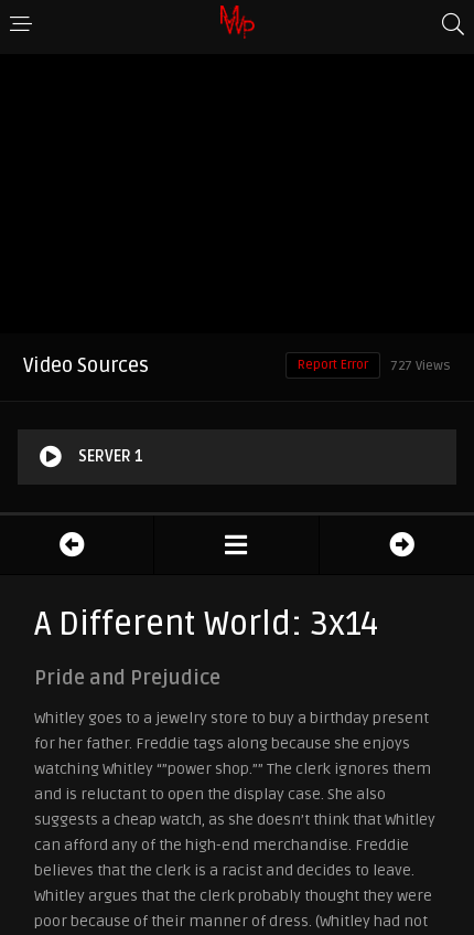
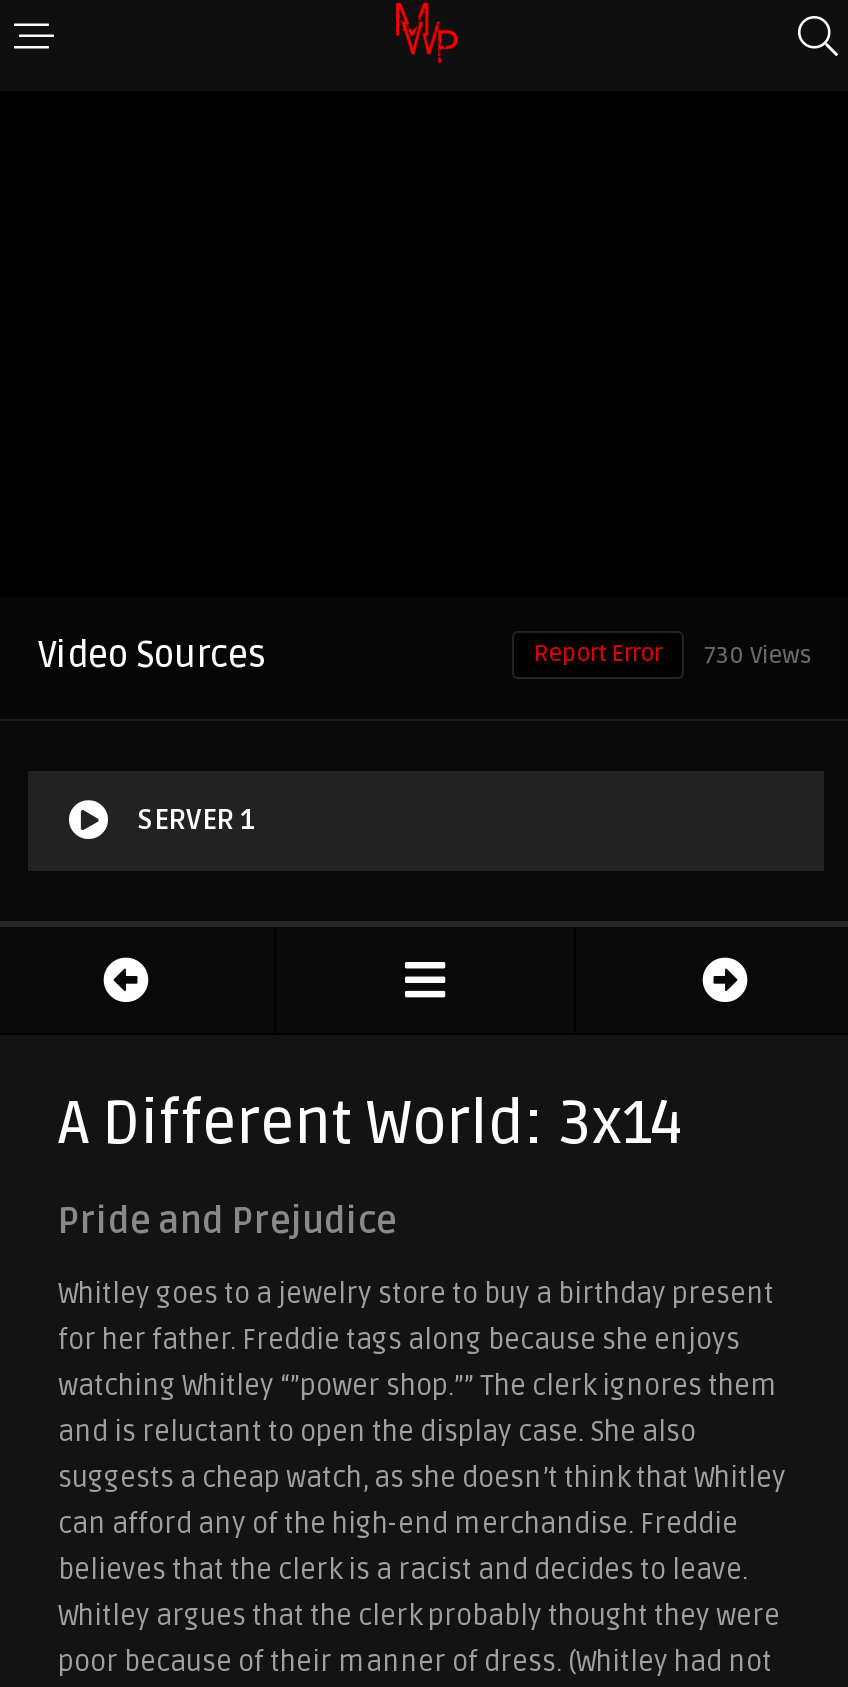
[298,357,451,374] Report Error 727 Views -> [534,639,814,671] Report Error 730 Views

